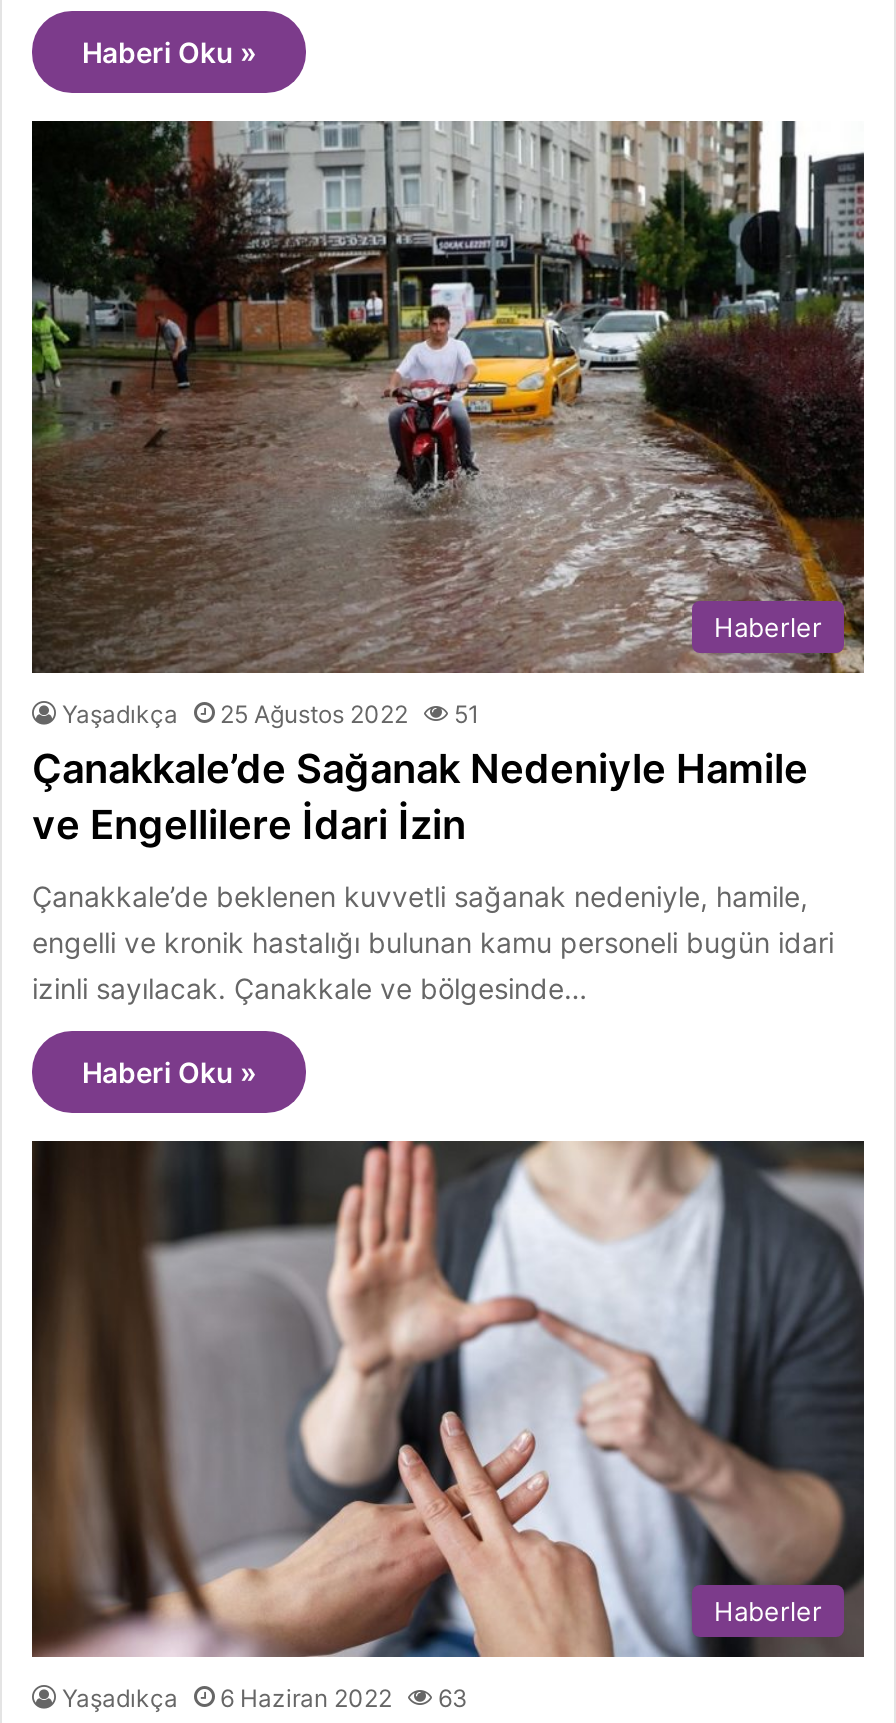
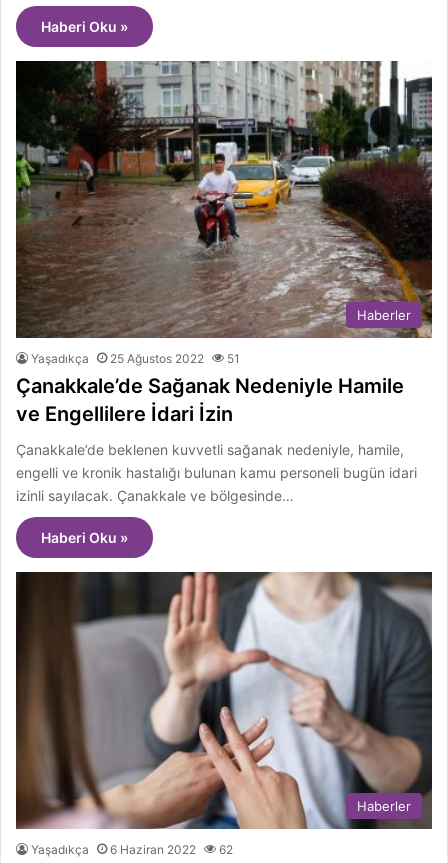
[62,1683,468,1713] Yaşadıkça 6 Haziran 2022 63 -> [31,842,233,857] Yaşadıkça 6 Haziran 2022 62

